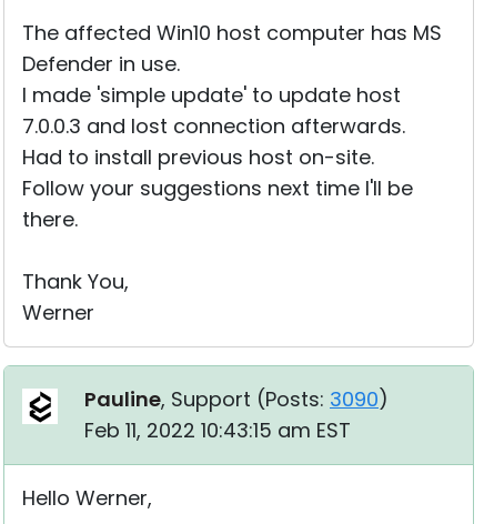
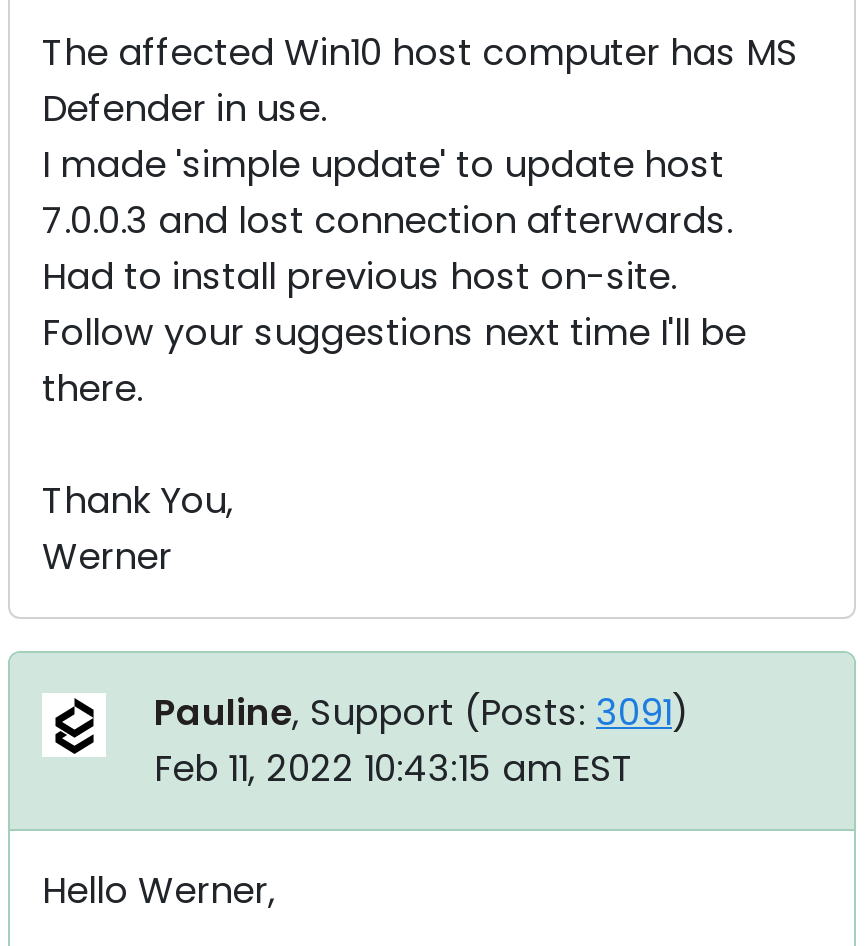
[84,385,389,413] Pauline, Support (Posts: 3090) -> [154,687,690,737] Pauline, Support (Posts: 3091)

